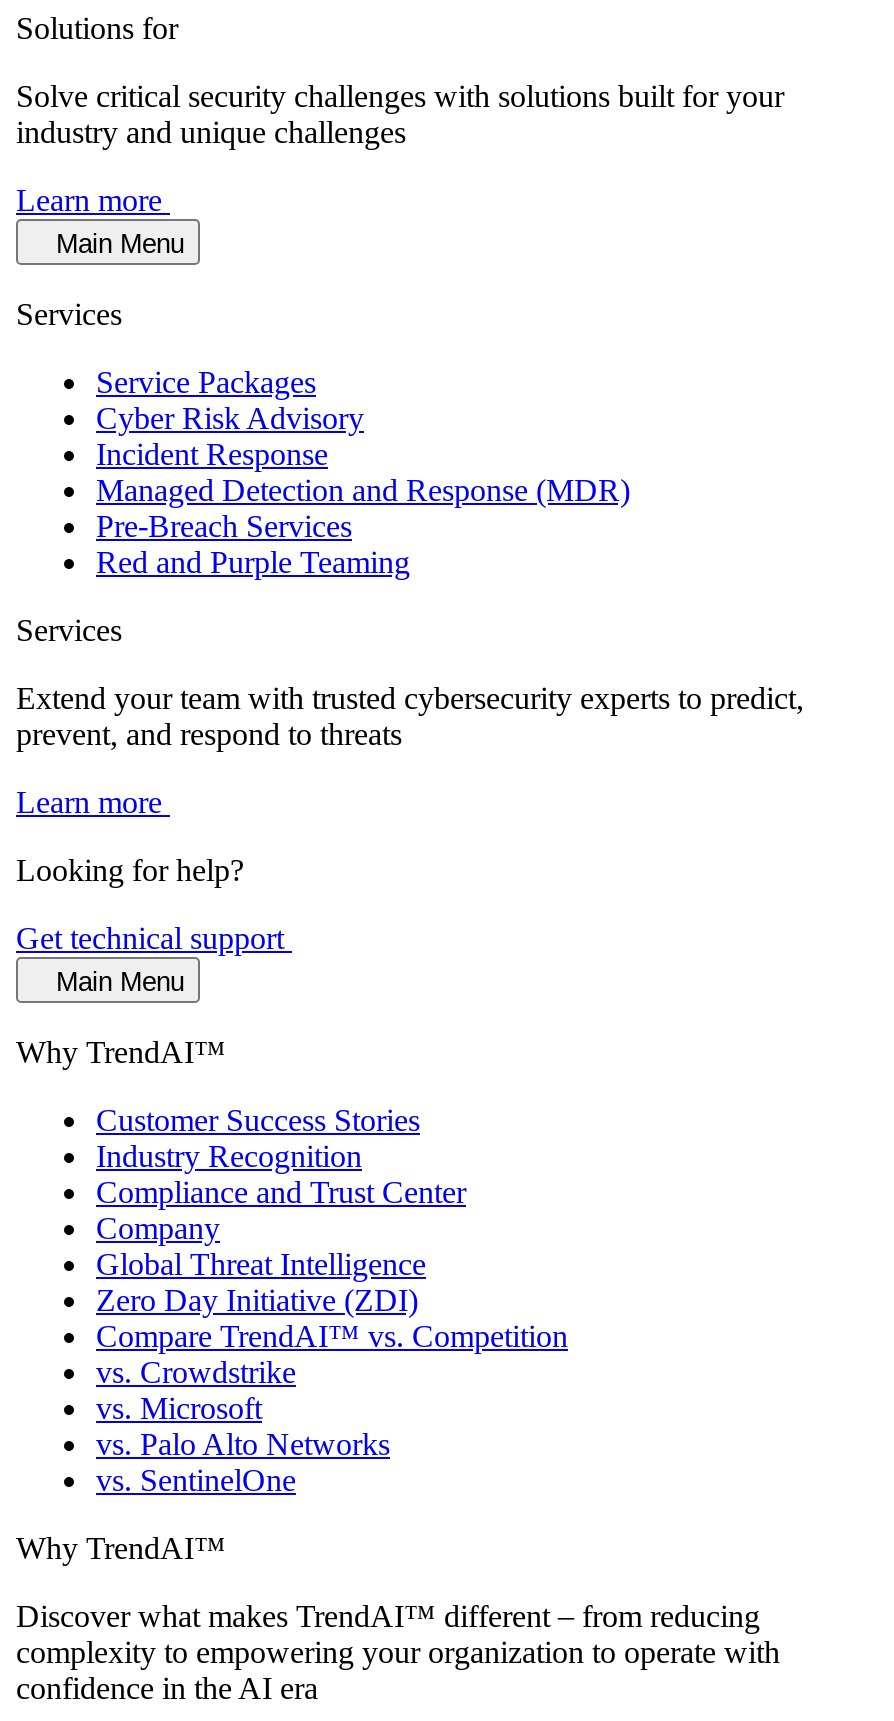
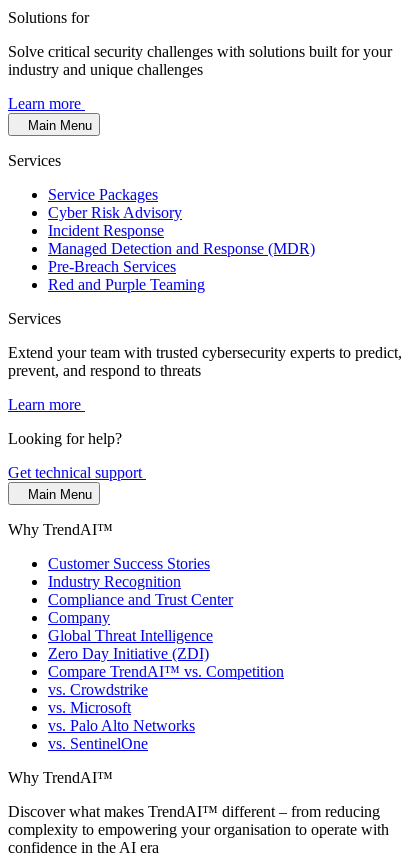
[16,1635,780,1669] complexity to empowering your organization to operate with -> [8,821,389,838] complexity to empowering your organisation to operate with

